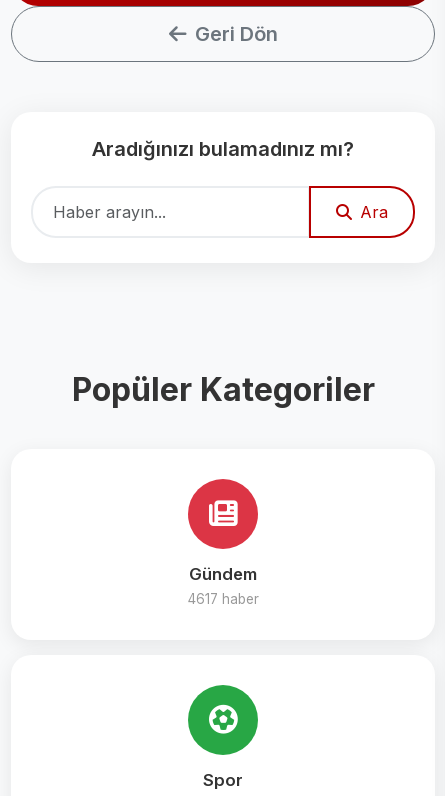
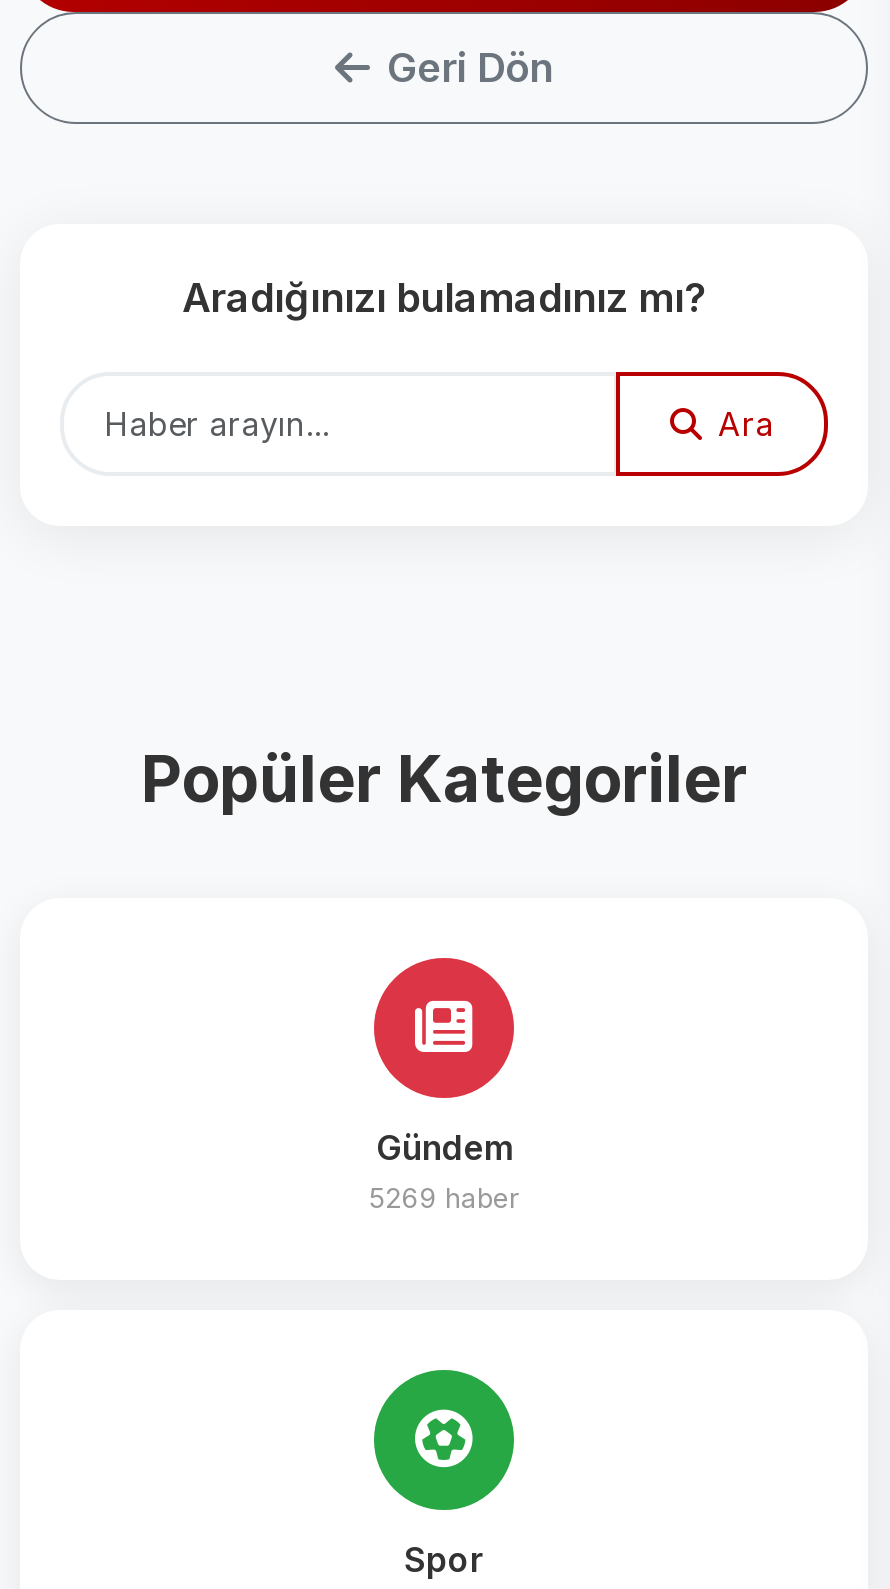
[187,591,258,607] 4617 haber -> [369,1182,519,1214] 5269 haber

